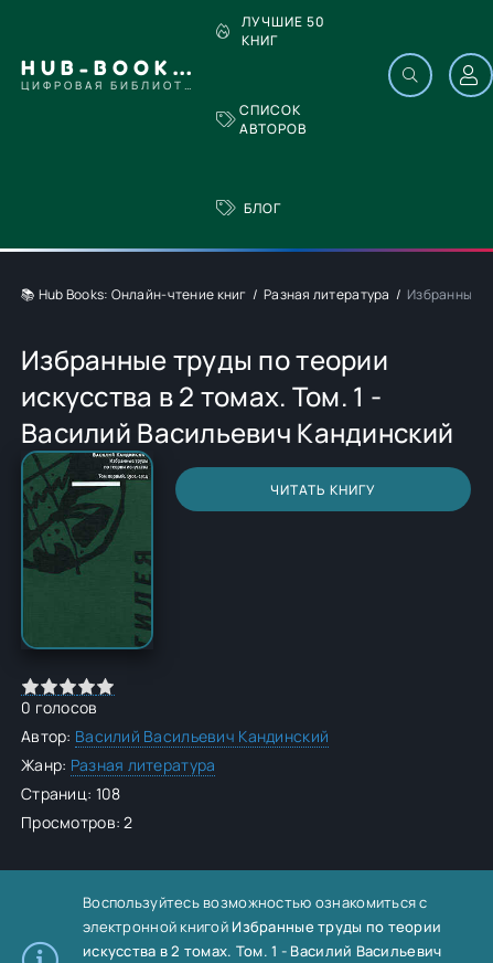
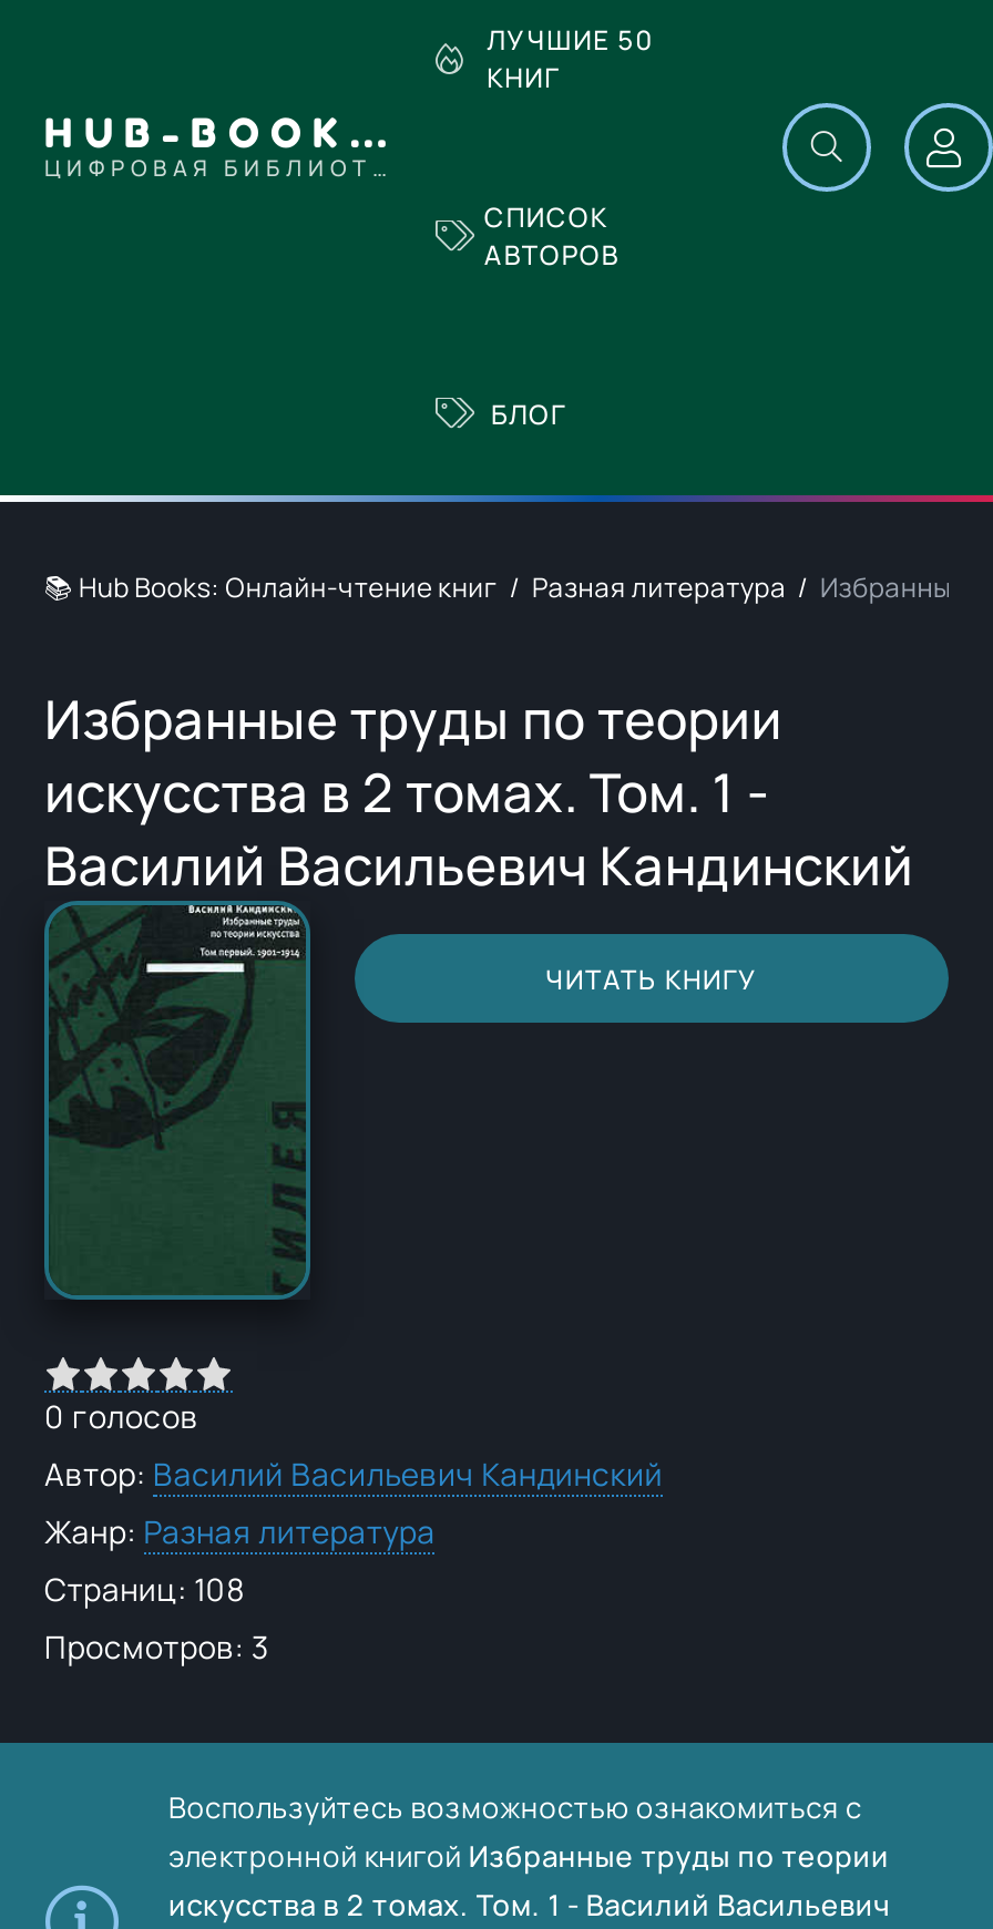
[21,812,133,833] Просмотров: 2 -> [44,1625,270,1668] Просмотров: 3

